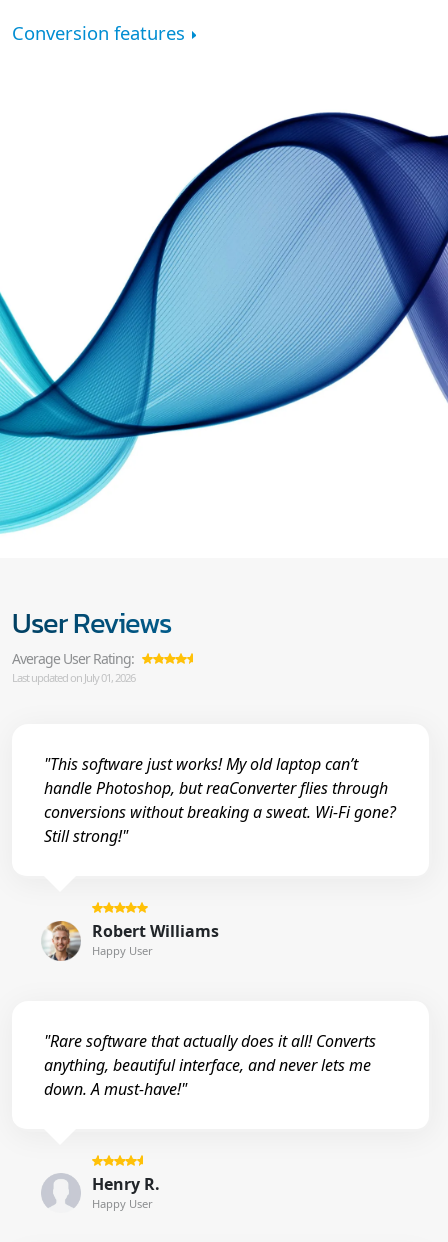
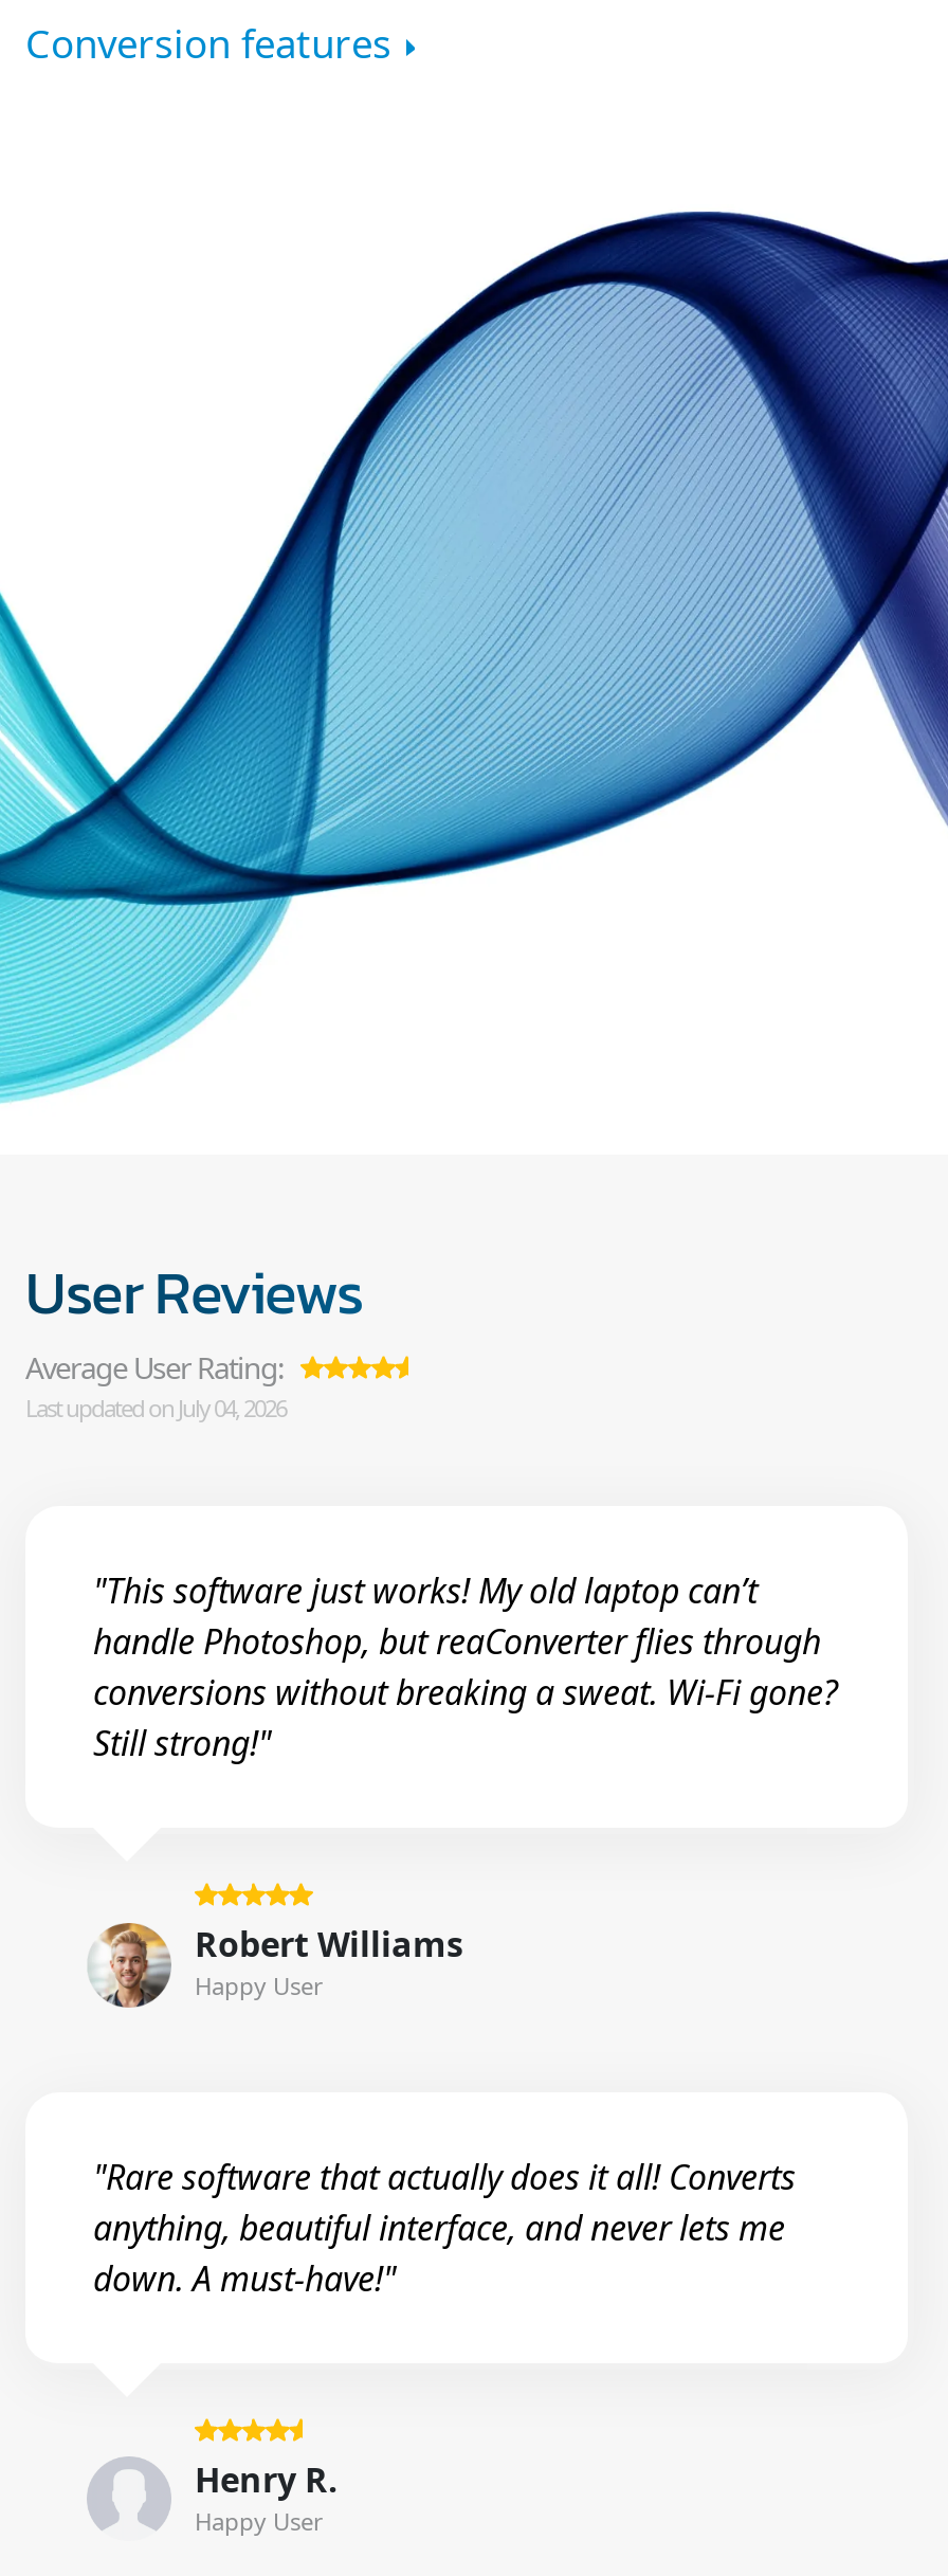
[12,670,135,685] Last updated on July 01, 2026 -> [25,1391,286,1423] Last updated on July 04, 2026

